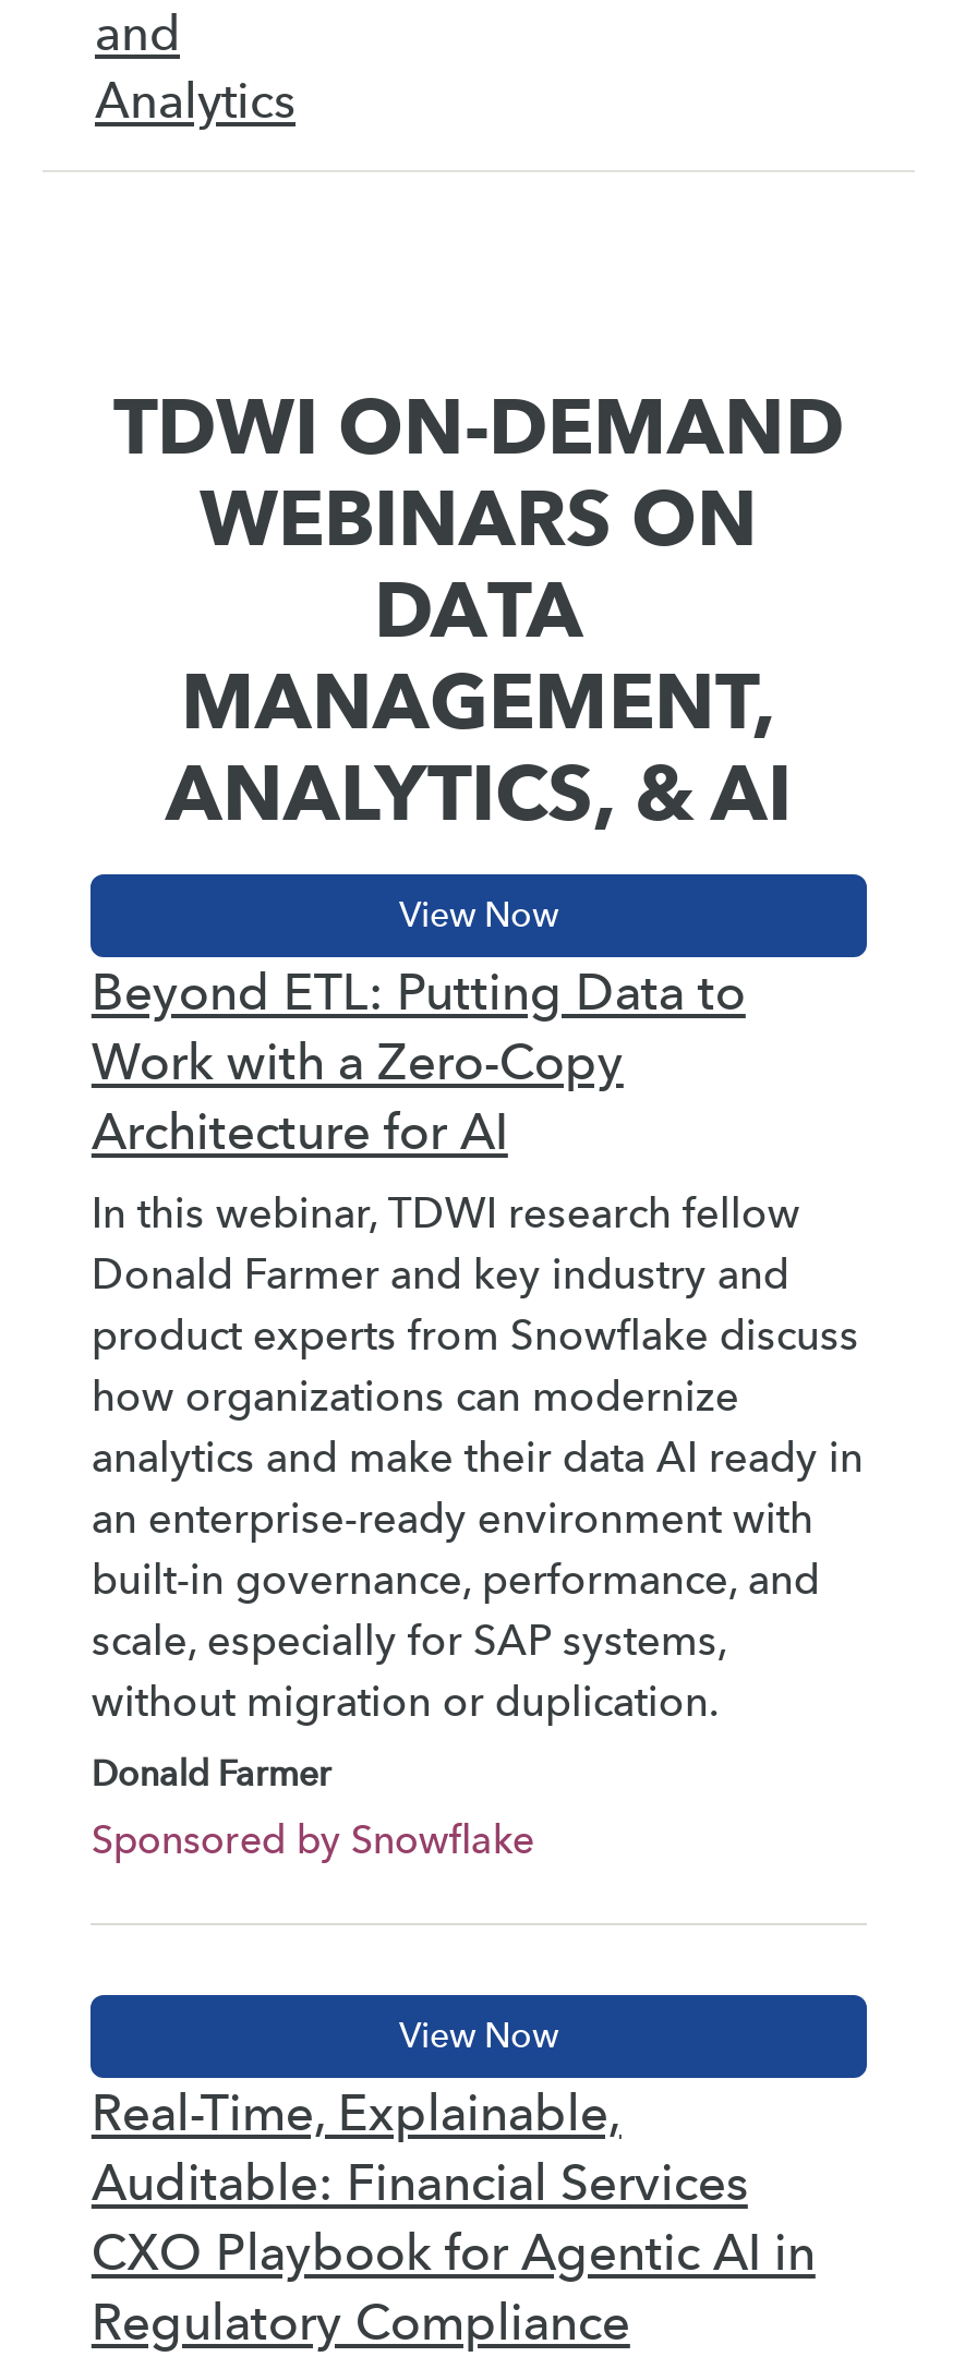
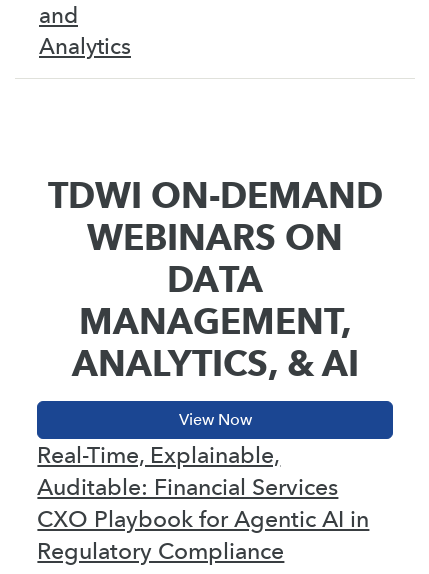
[91,961,863,1864] Beyond ETL: Putting Data to | Work with a Zero-Copy | Architecture for AI | In this webinar, TDWI research fellow | Donald Farmer and key industry and | product experts from Snowflake discuss | how organizations can modernize | analytics and make their data AI ready in | an enterprise‑ready environment with | built‑in governance, performance, and | scale, especially for SAP systems, | without migration or duplication. | Donald Farmer | Sponsored by Snowflake -> none

